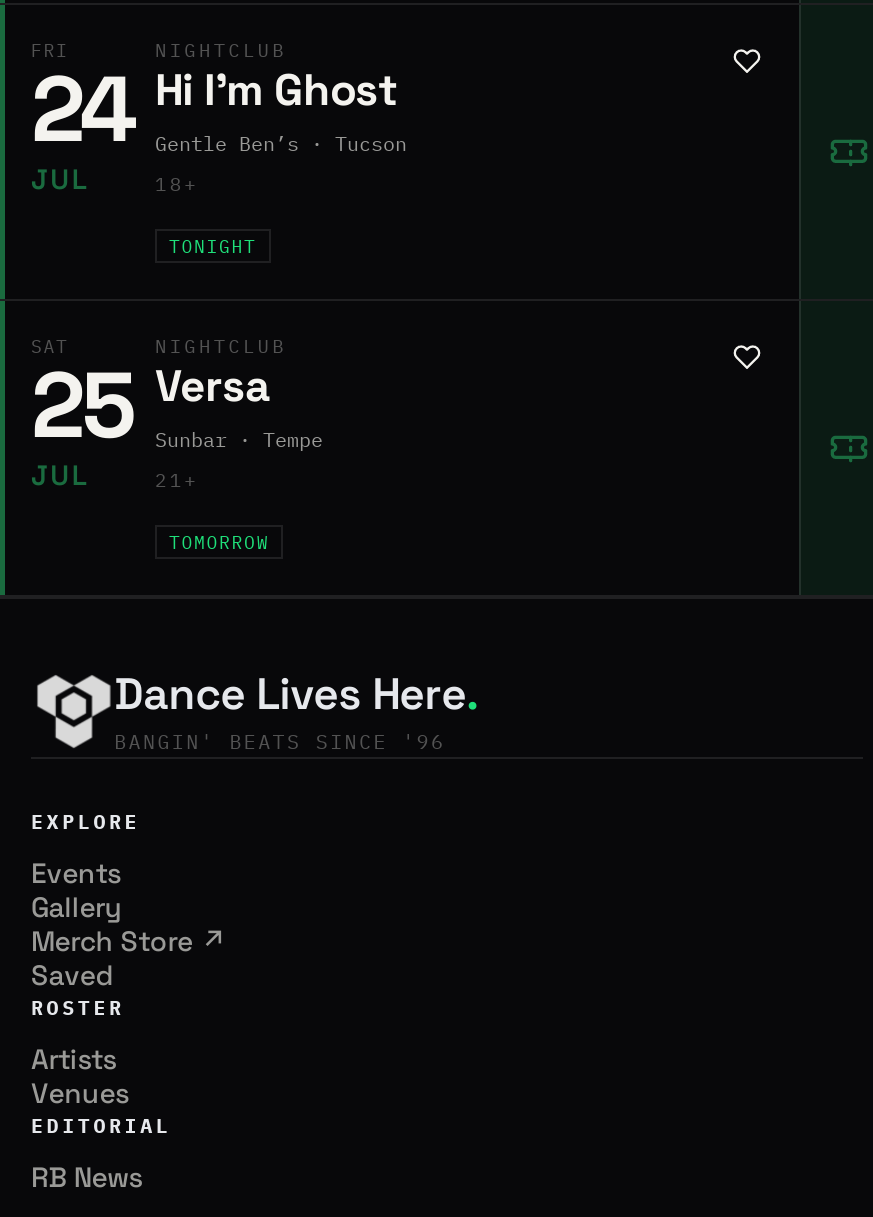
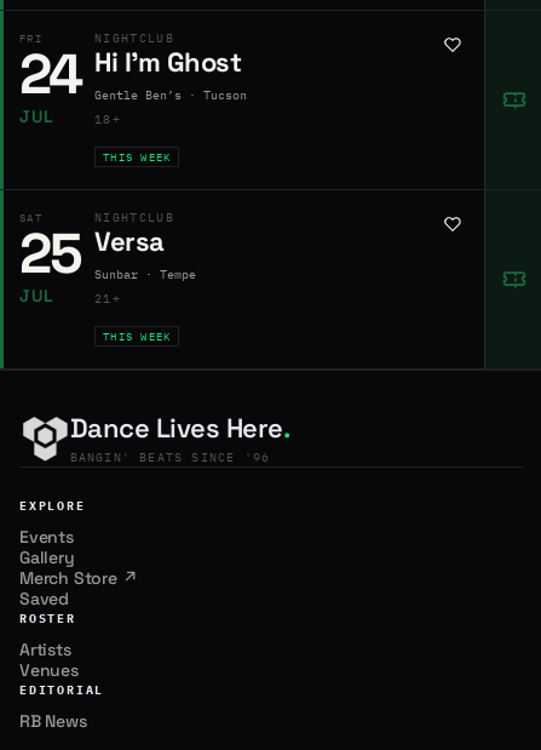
[169,235,257,257] TONIGHT -> [103,150,171,164] THIS WEEK
[169,531,269,553] TOMORROW -> [103,330,171,343] THIS WEEK

